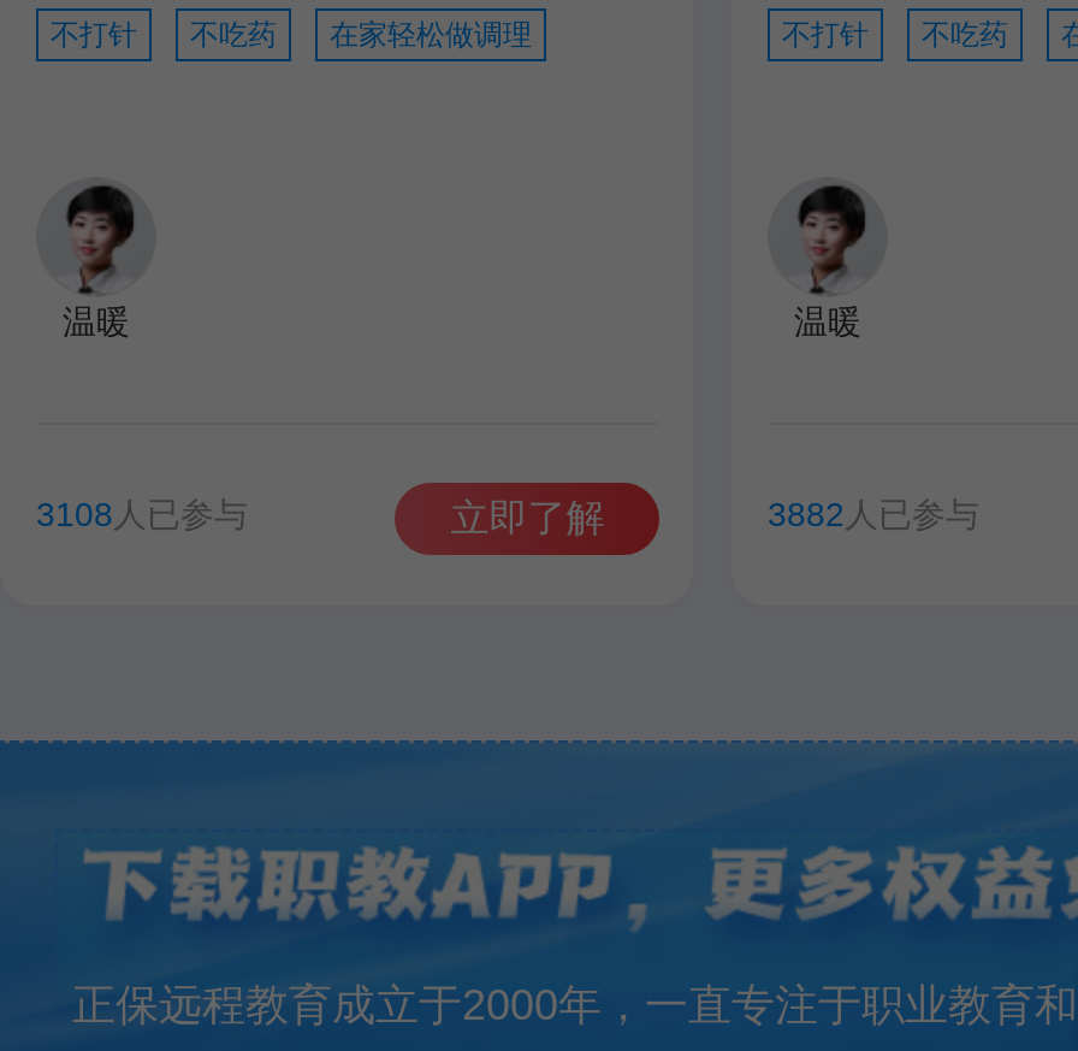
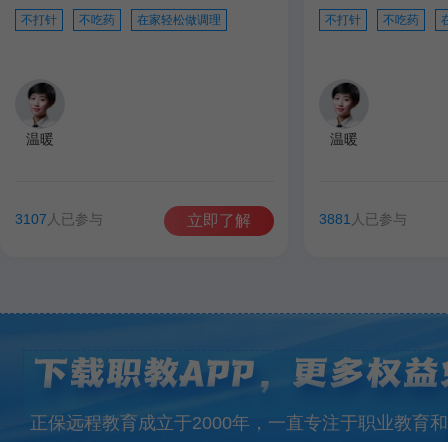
[36,495,248,533] 3108人已参与 -> [15,211,103,227] 3107人已参与
[768,495,979,533] 3882人已参与 -> [319,211,407,227] 3881人已参与

